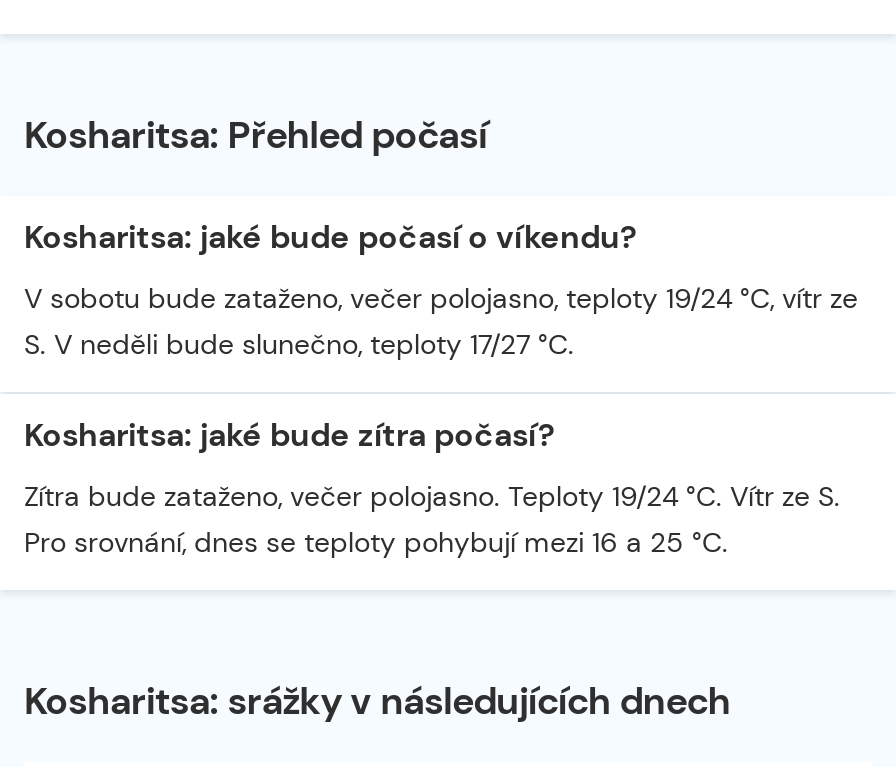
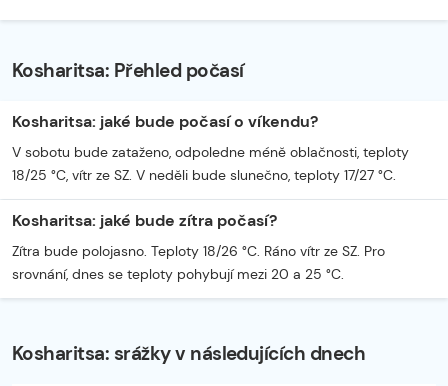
[24,280,858,362] V sobotu bude zataženo, večer polojasno, teploty 19/24 °C, vítr ze | S. V neděli bude slunečno, teploty 17/27 °C. -> [12,143,409,184] V sobotu bude zataženo, odpoledne méně oblačnosti, teploty | 18/25 °C, vítr ze SZ. V neděli bude slunečno, teploty 17/27 °C.
[24,478,840,560] Zítra bude zataženo, večer polojasno. Teploty 19/24 °C. Vítr ze S. | Pro srovnání, dnes se teploty pohybují mezi 16 a 25 °C. -> [12,242,385,283] Zítra bude polojasno. Teploty 18/26 °C. Ráno vítr ze SZ. Pro | srovnání, dnes se teploty pohybují mezi 20 a 25 °C.

